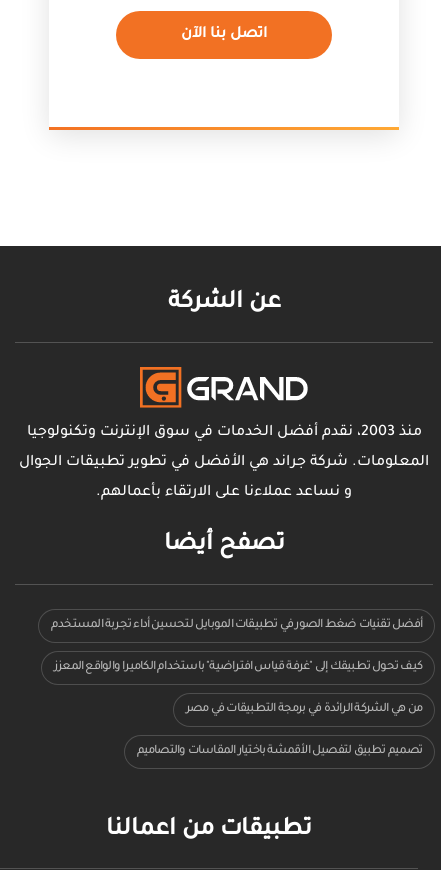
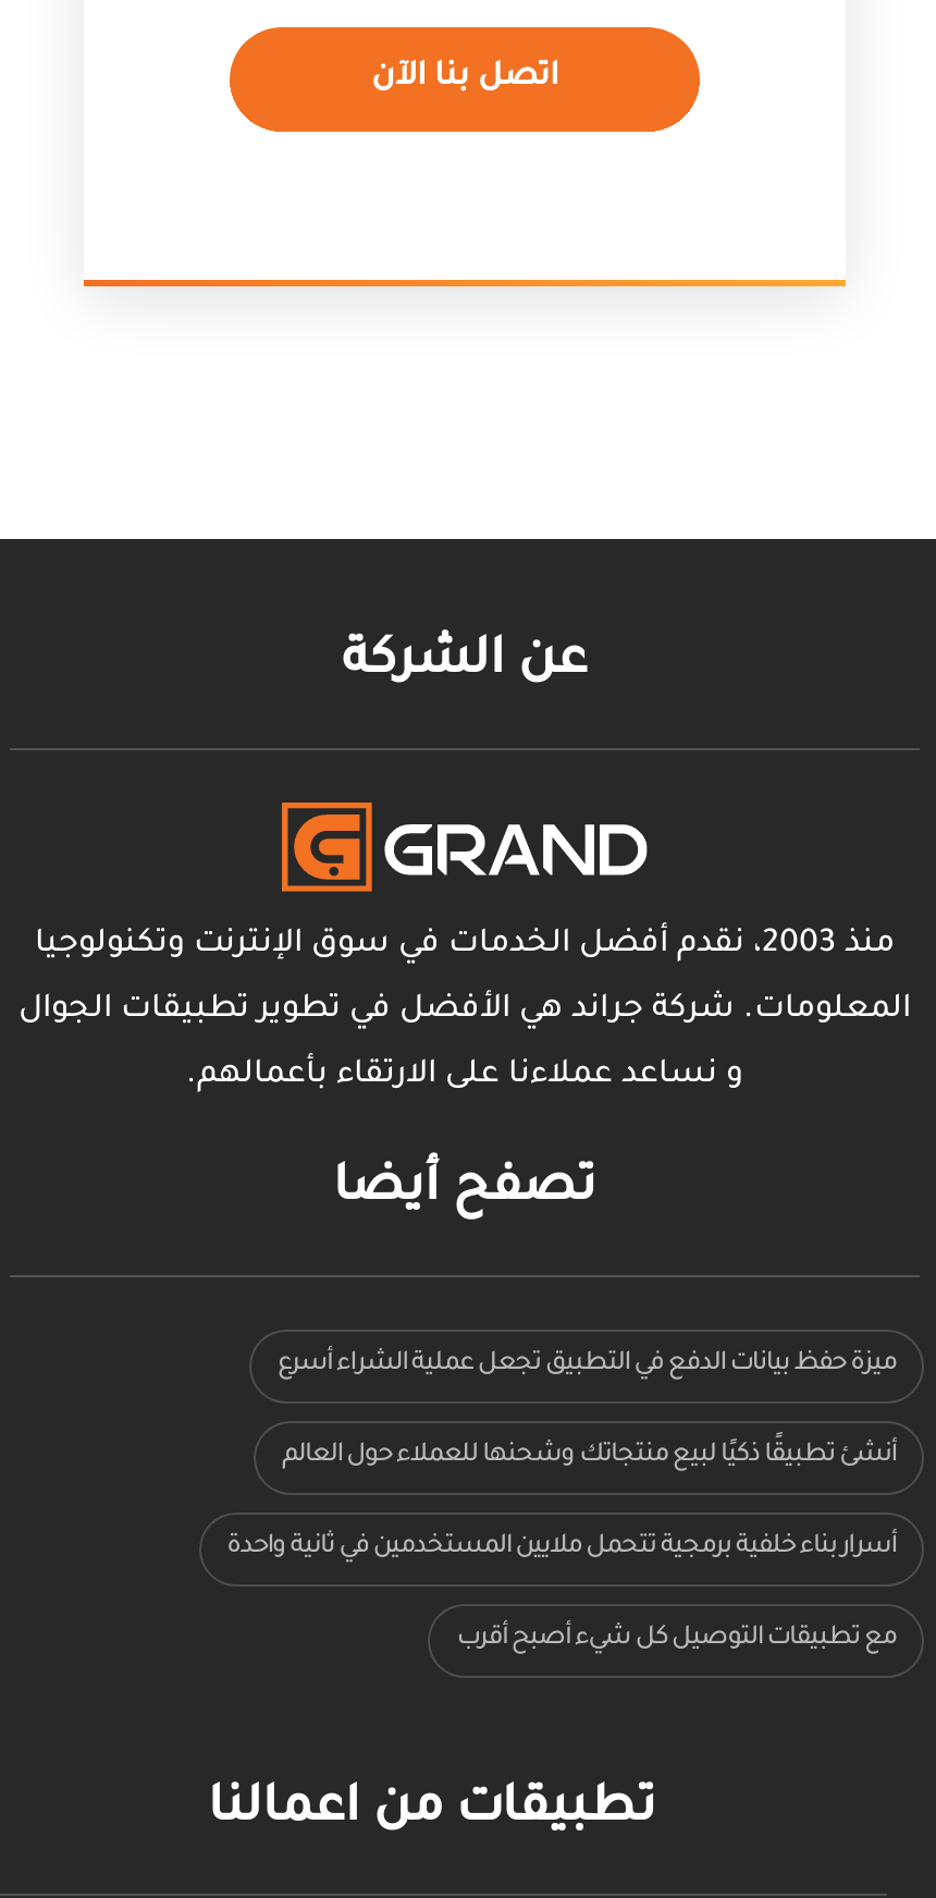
[51,619,422,632] أفضل تقنيات ضغط الصور في تطبيقات الموبايل لتحسين أداء تجربة المستخدم -> [277,1352,896,1380] ميزة حفظ بيانات الدفع في التطبيق تجعل عملية الشراء أسرع
[54,661,422,674] كيف تحول تطبيقك إلى "غرفة قياس افتراضية" باستخدام الكاميرا والواقع المعزز -> [282,1443,896,1472] أنشئ تطبيقًا ذكيًا لبيع منتجاتك وشحنها للعملاء حول العالم
[186,703,422,716] من هي الشركة الرائدة في برمجة التطبيقات في مصر -> [227,1535,896,1563] أسرار بناء خلفية برمجية تتحمل ملايين المستخدمين في ثانية واحدة
[136,745,422,758] تصميم تطبيق لتفصيل الأقمشة باختيار المقاسات والتصاميم -> [457,1626,896,1655] مع تطبيقات التوصيل كل شيء أصبح أقرب

